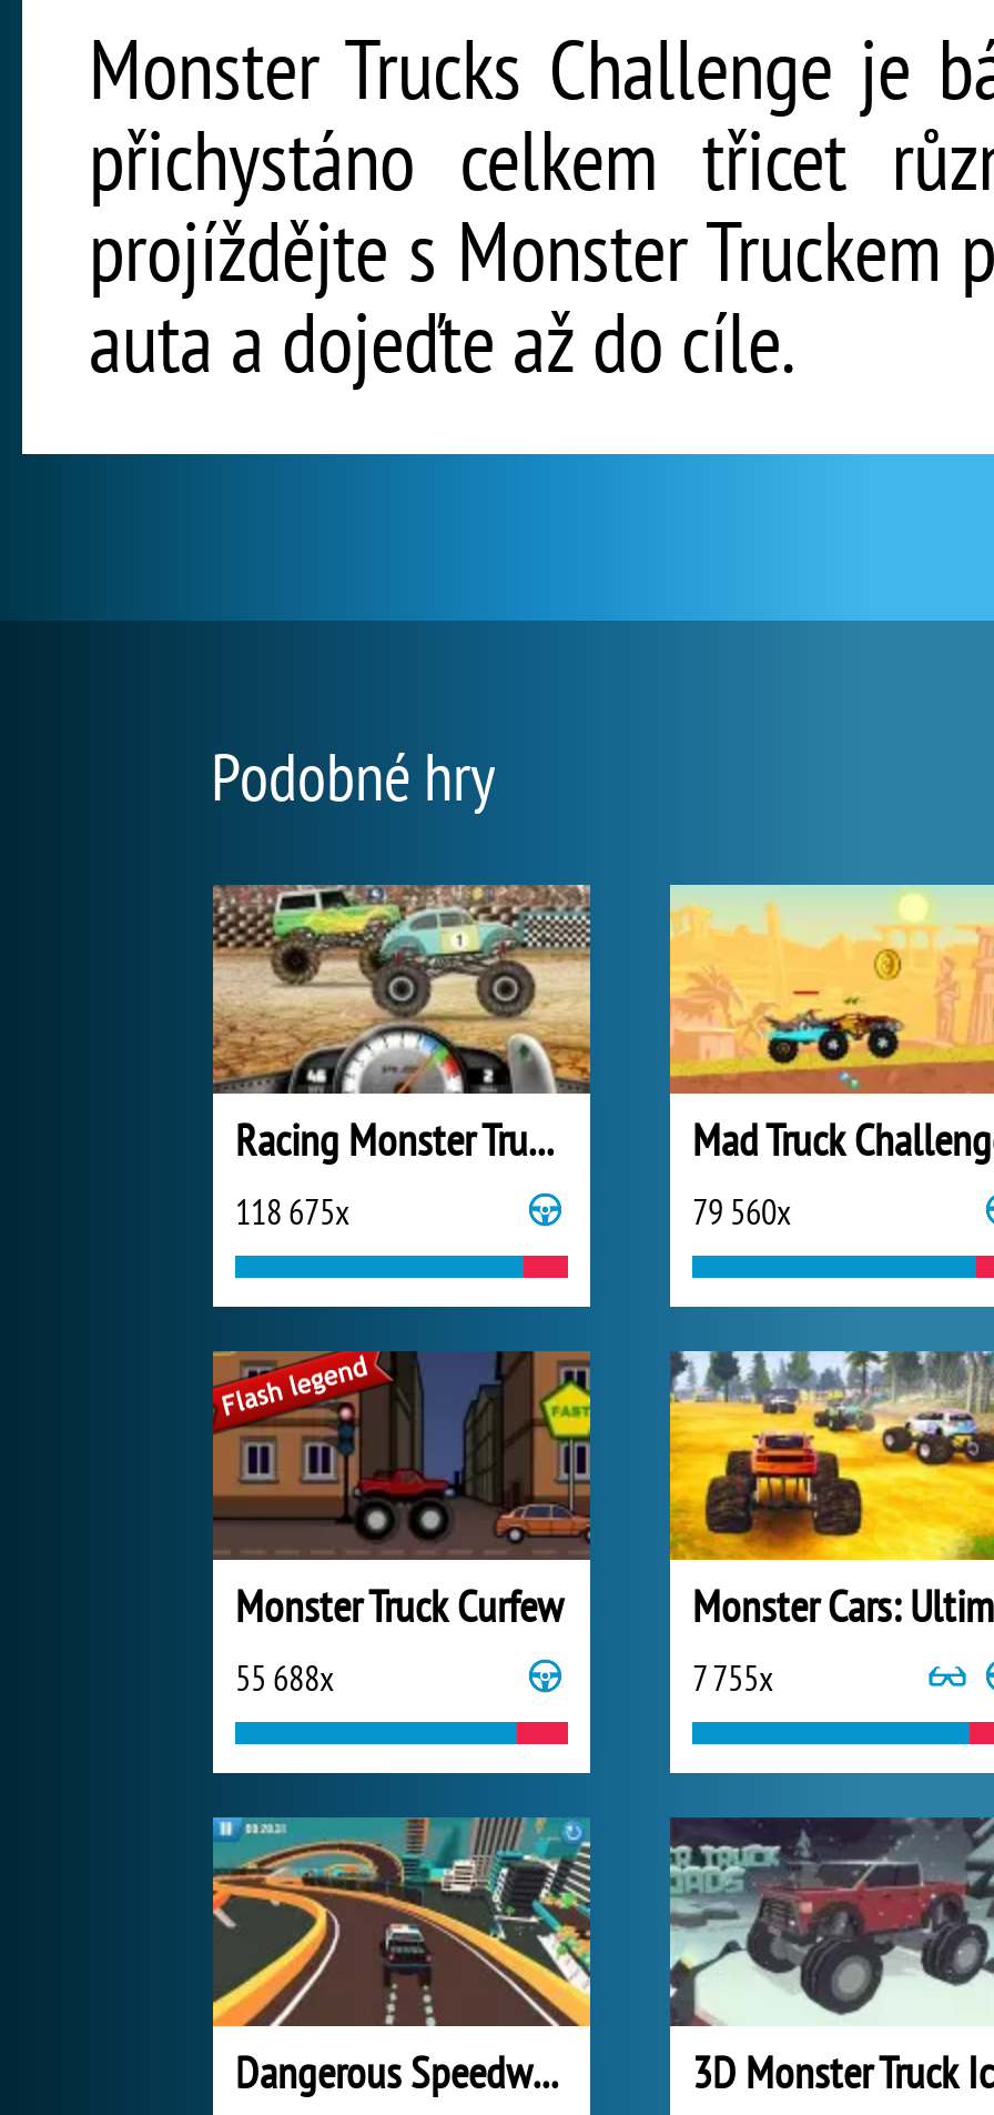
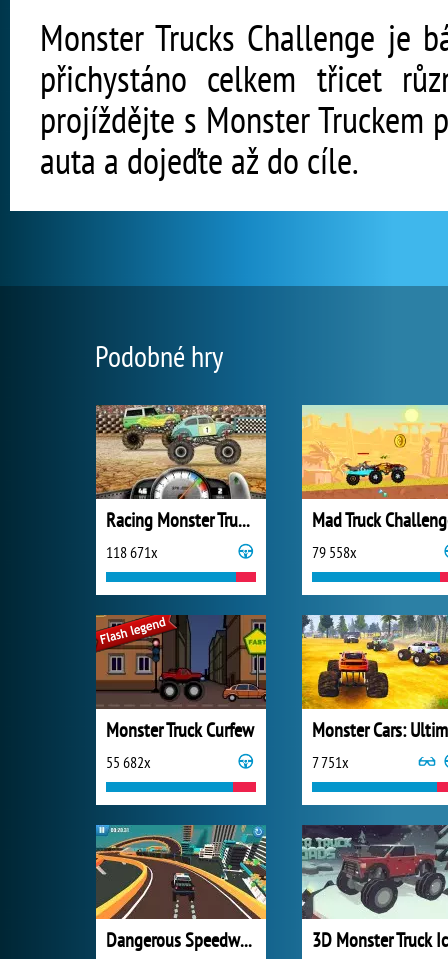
[235,1189,351,1233] 118 675x -> [106,542,158,562] 118 671x
[692,1189,792,1233] 79 560x -> [312,542,357,562] 79 558x
[235,1655,774,1700] 55 688x | 7 755x -> [106,752,349,772] 55 682x | 7 751x

